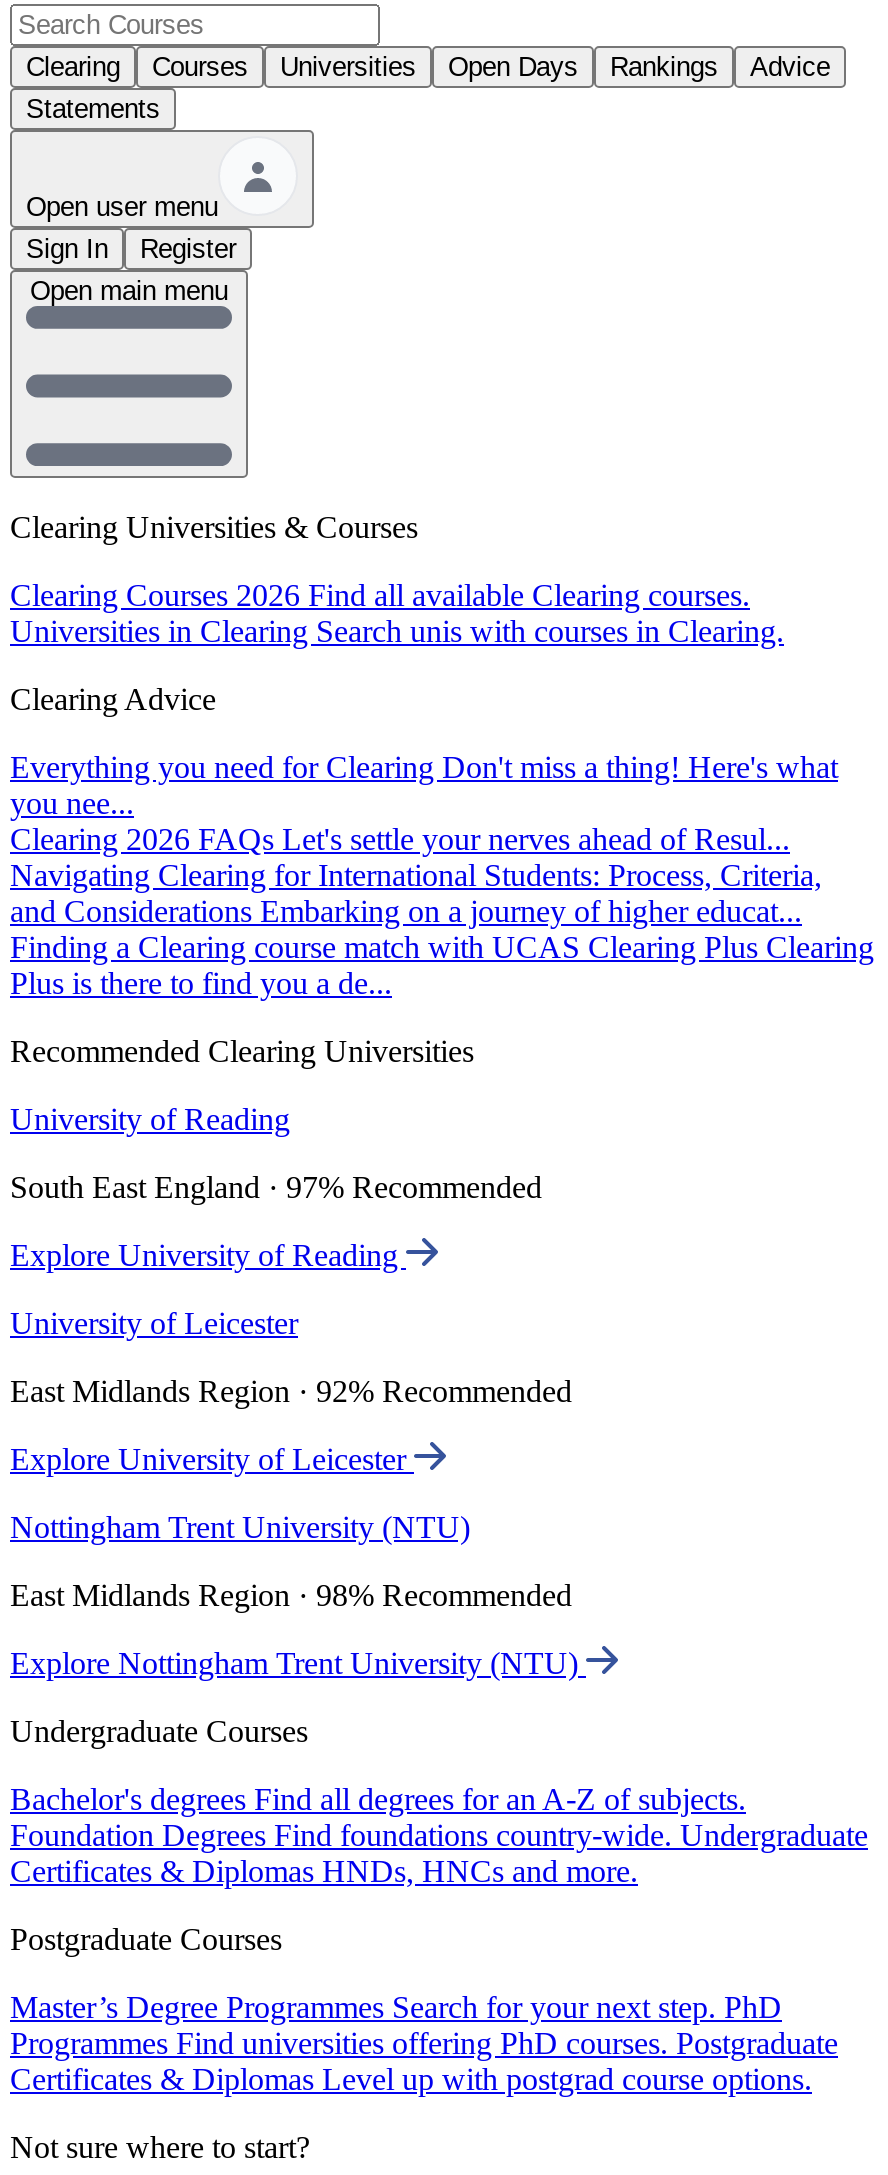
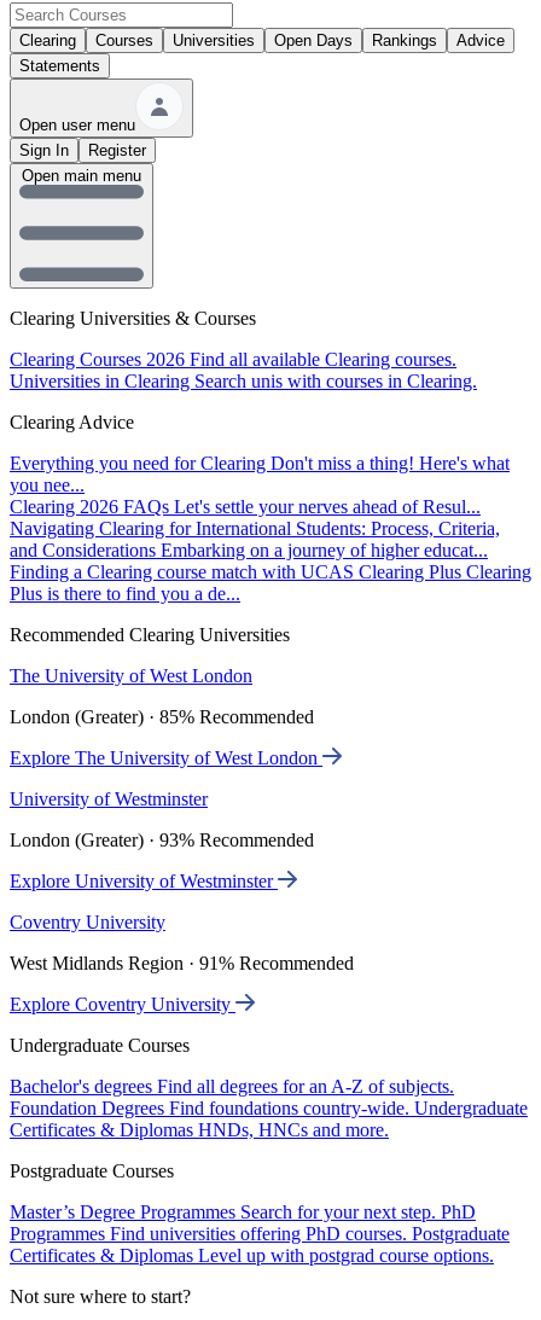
[10,1102,290,1136] University of Reading -> [10,666,252,686] The University of West London
[10,1170,542,1204] South East England · 97% Recommended -> [10,707,314,727] London (Greater) · 85% Recommended
[10,1238,406,1272] Explore University of Reading -> [10,748,322,768] Explore The University of West London
[10,1306,298,1340] University of Leicester -> [10,789,208,809] University of Westminster
[10,1374,572,1408] East Midlands Region · 92% Recommended -> [10,830,314,850] London (Greater) · 93% Recommended
[10,1442,414,1476] Explore University of Leicester -> [10,871,278,891] Explore University of Westminster
[10,1510,470,1544] Nottingham Trent University (NTU) -> [10,912,165,932] Coventry University
[10,1578,572,1612] East Midlands Region · 98% Recommended -> [10,953,354,974] West Midlands Region · 91% Recommended
[10,1646,586,1680] Explore Nottingham Trent University (NTU) -> [10,994,235,1015] Explore Coventry University

